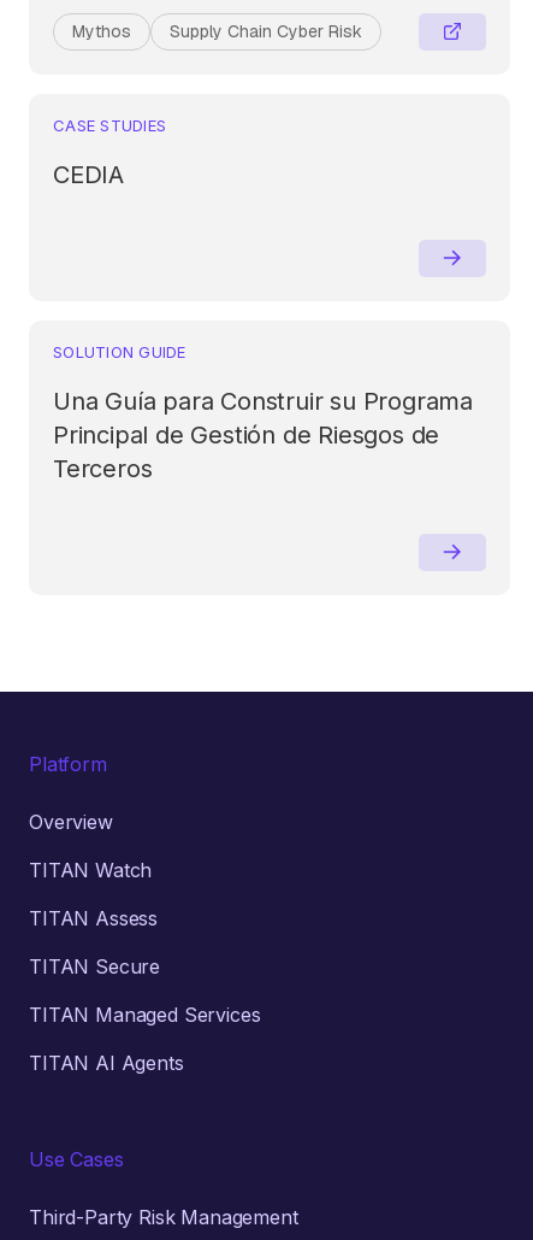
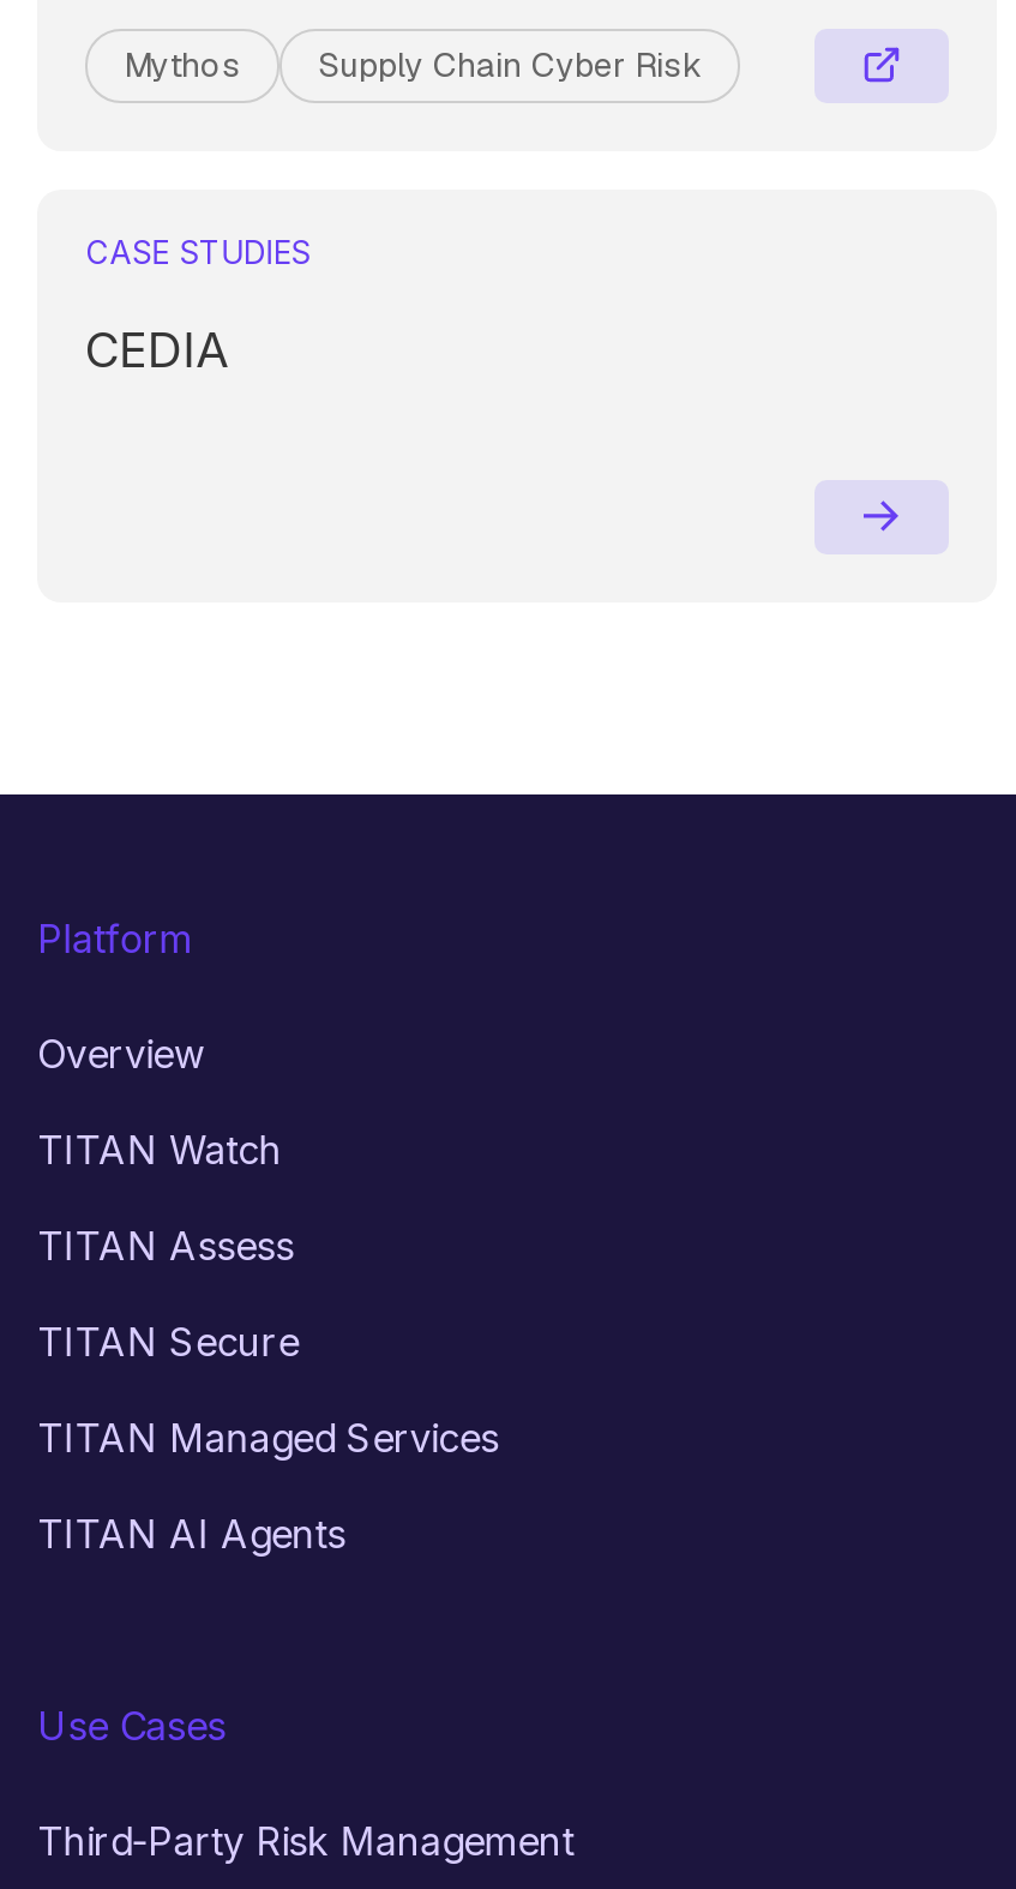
[53,342,473,483] SOLUTION GUIDE | Una Guía para Construir su Programa | Principal de Gestión de Riesgos de | Terceros -> none

